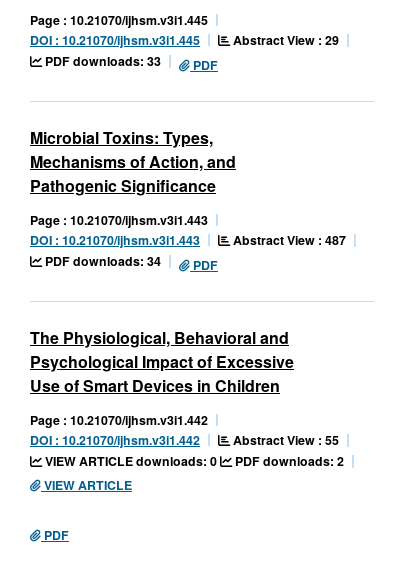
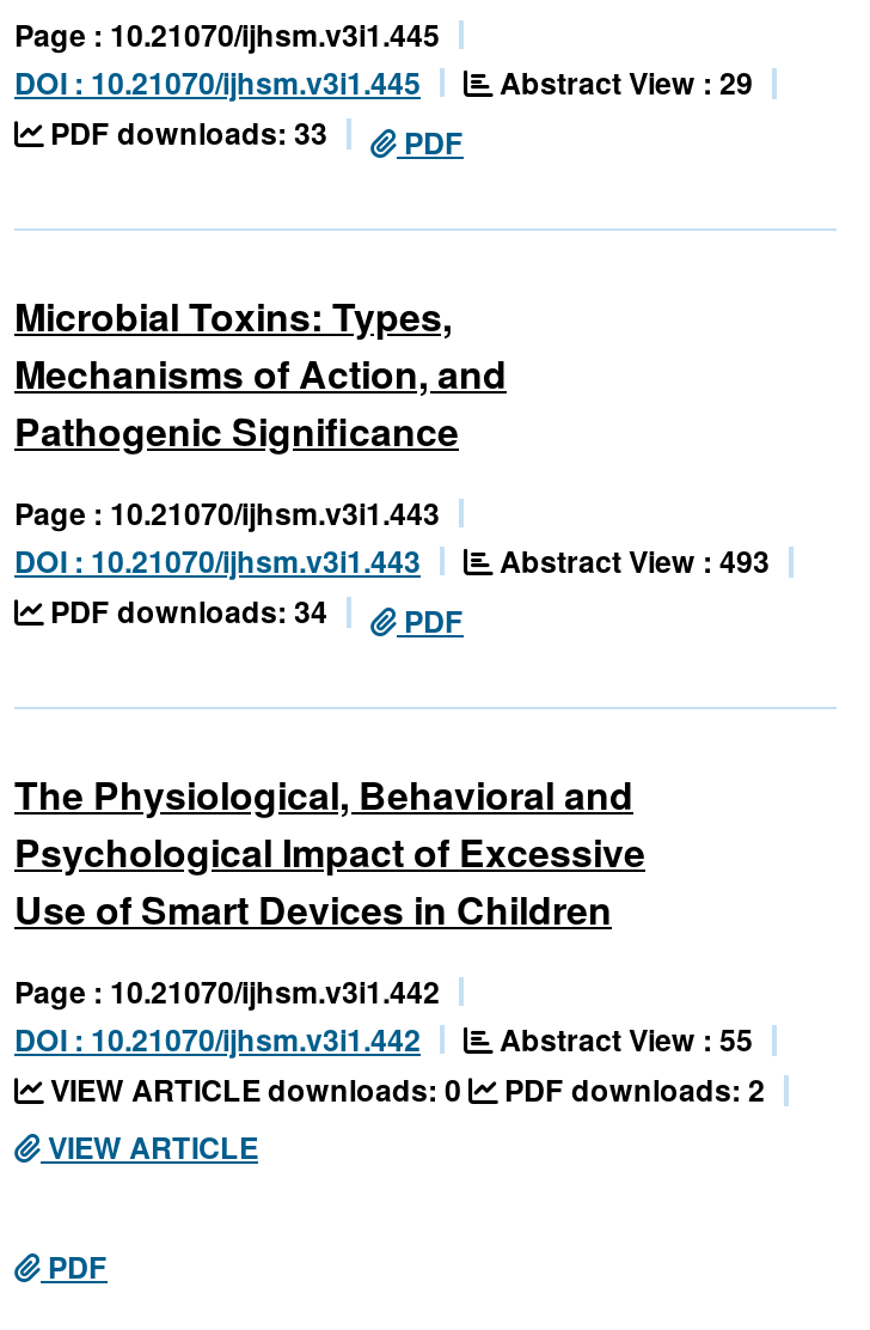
[230,231,346,249] Abstract View : 487 -> [492,538,770,582] Abstract View : 493

